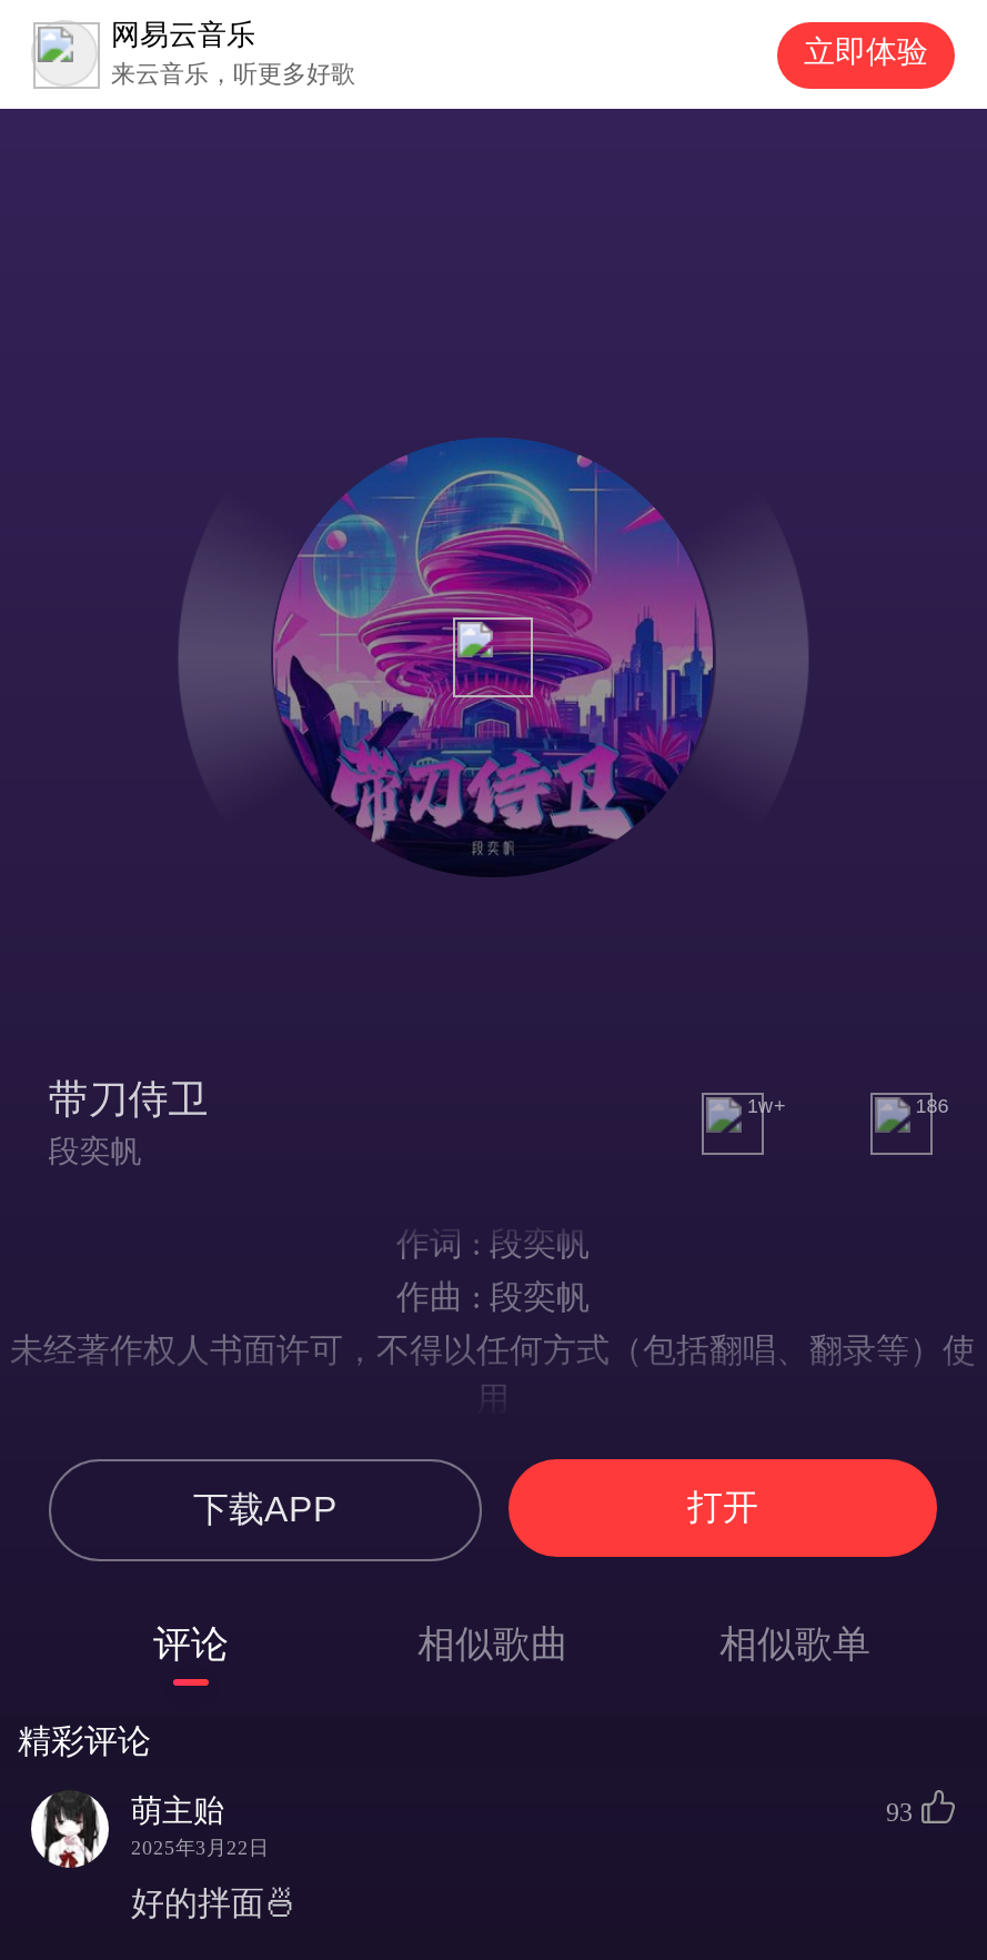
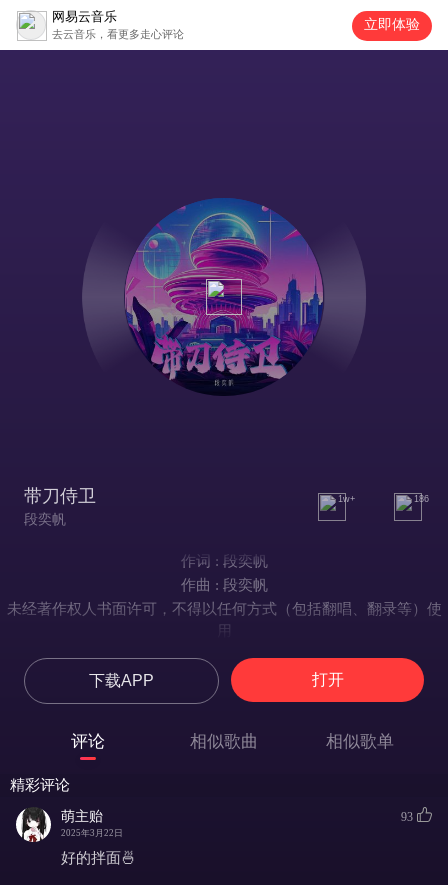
[111,60,355,87] 来云音乐，听更多好歌 -> [52,28,184,40] 去云音乐，看更多走心评论

